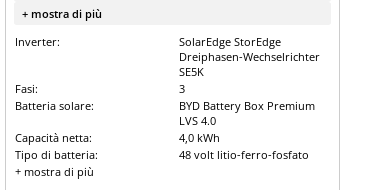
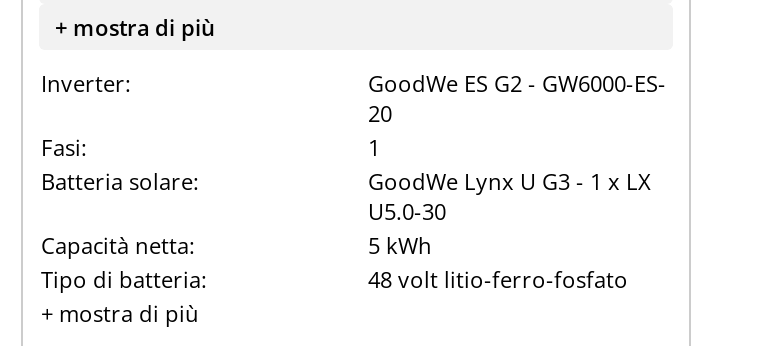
[178,34,319,79] SolarEdge StorEdge | Dreiphasen-Wechselrichter | SE5K -> [368,68,666,128] GoodWe ES G2 - GW6000-ES- | 20
[178,81,184,96] 3 -> [368,132,380,162] 1
[178,98,314,128] BYD Battery Box Premium | LVS 4.0 -> [368,166,650,226] GoodWe Lynx U G3 - 1 x LX | U5.0-30
[178,130,219,145] 4,0 kWh -> [368,230,432,260] 5 kWh

